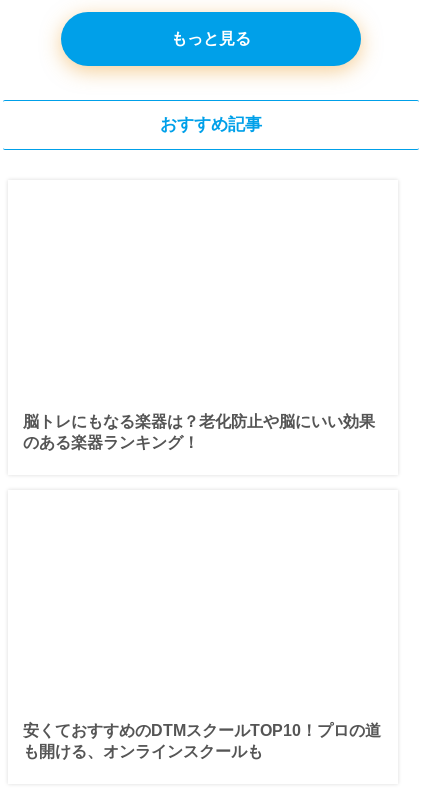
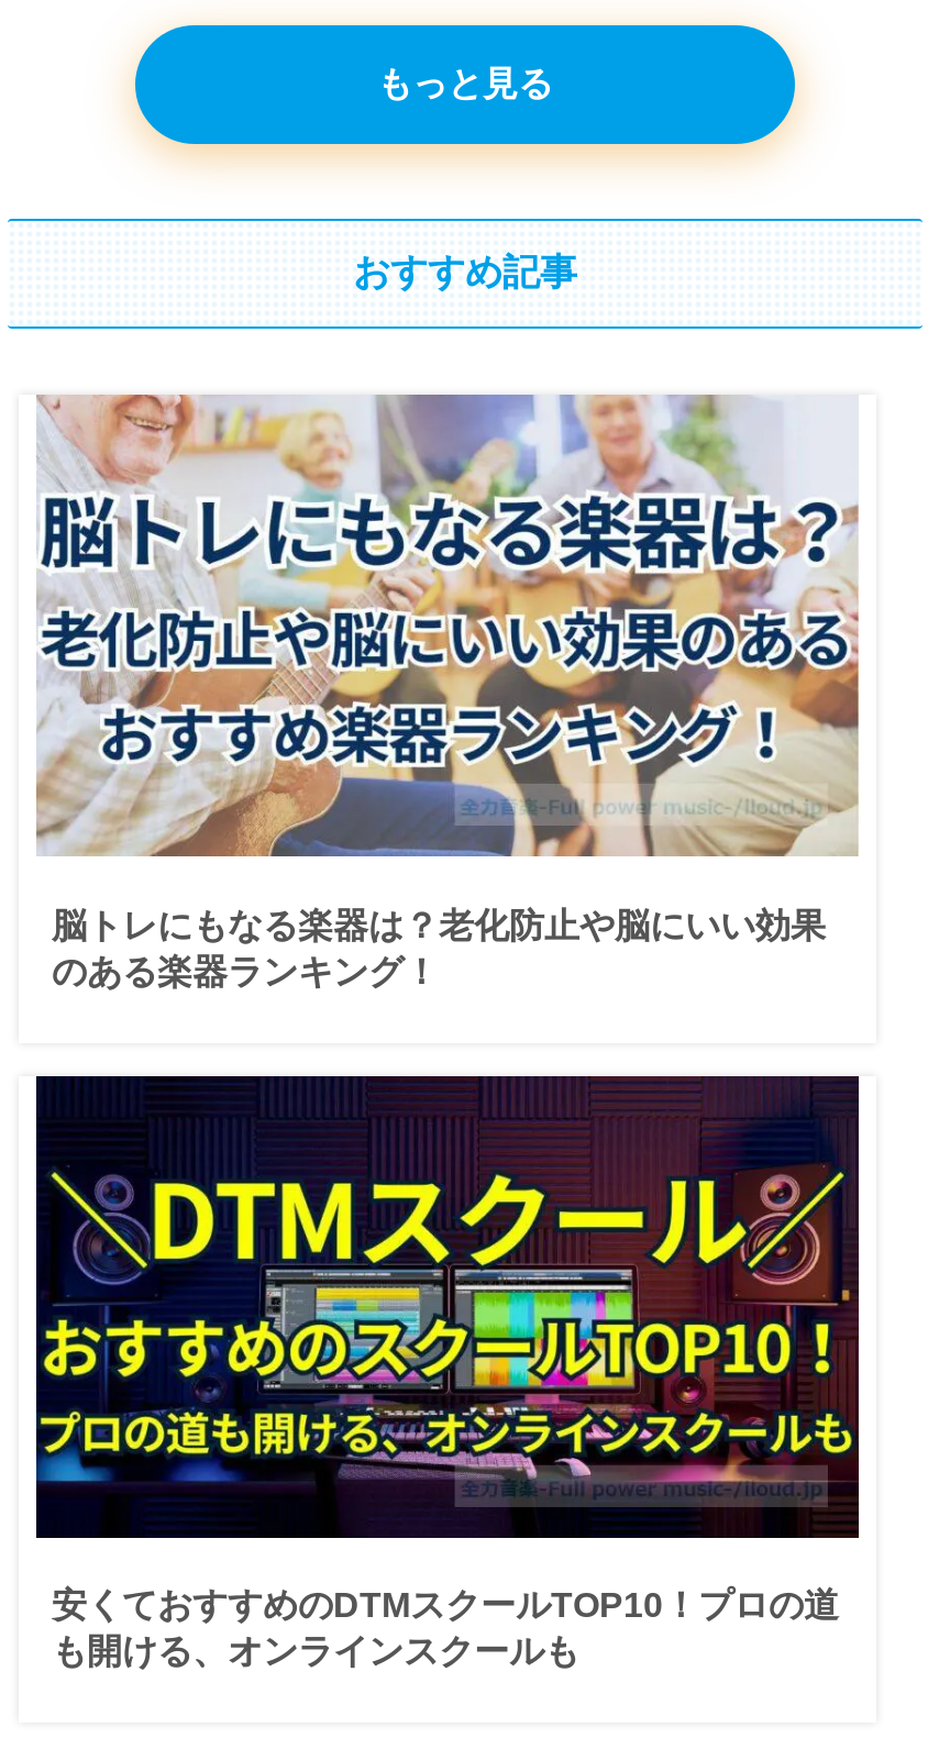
none -> [34,392,861,859] [image]
none -> [34,1074,861,1540] [image]

